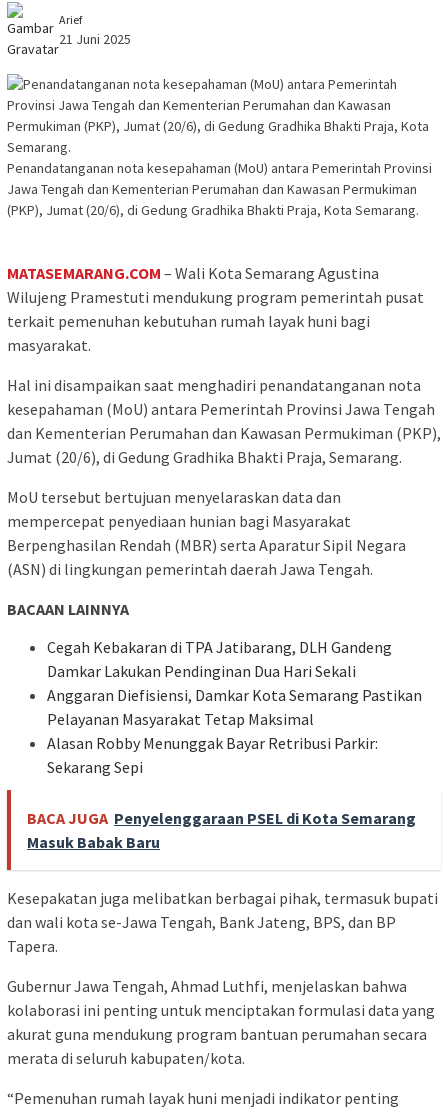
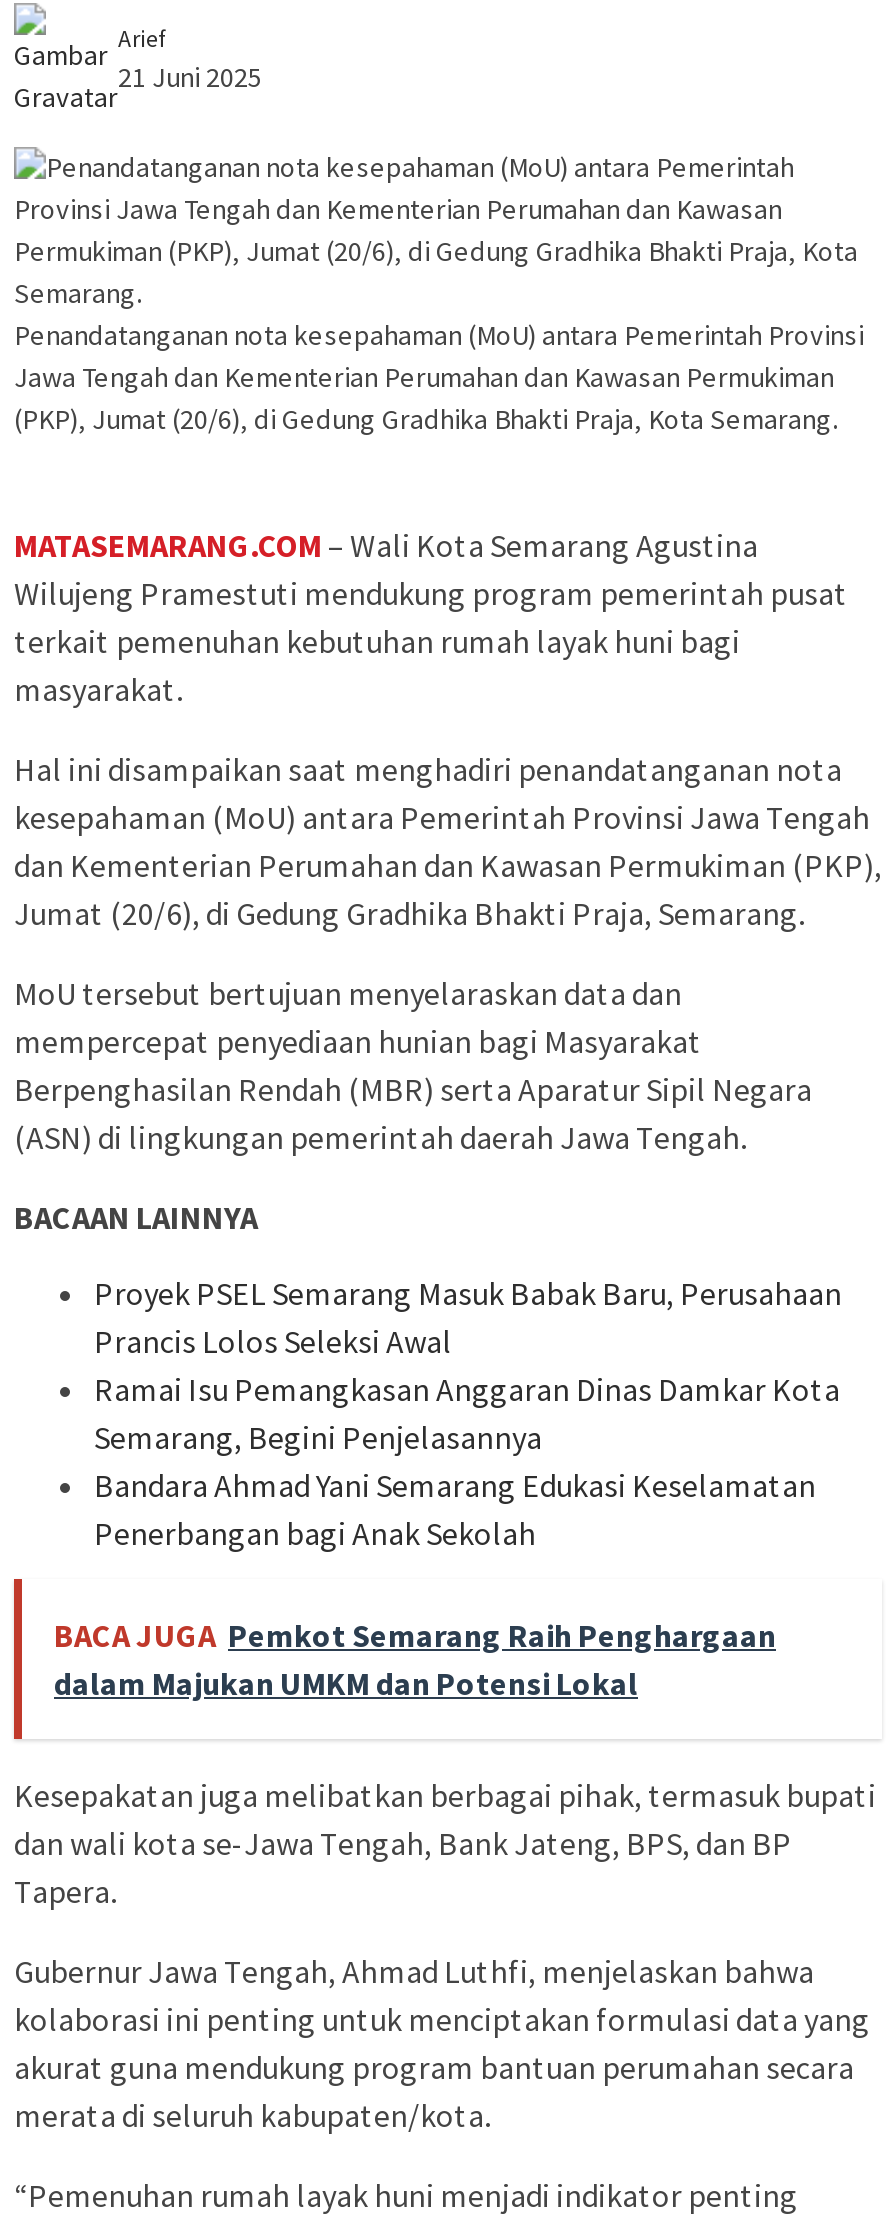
[47,637,422,777] Cegah Kebakaran di TPA Jatibarang, DLH Gandeng | Damkar Lakukan Pendinginan Dua Hari Sekali | Anggaran Diefisiensi, Damkar Kota Semarang Pastikan | Pelayanan Masyarakat Tetap Maksimal | Alasan Robby Menunggak Bayar Retribusi Parkir: | Sekarang Sepi -> [94,1273,842,1553] Proyek PSEL Semarang Masuk Babak Baru, Perusahaan | Prancis Lolos Seleksi Awal | Ramai Isu Pemangkasan Anggaran Dinas Damkar Kota | Semarang, Begini Penjelasannya | Bandara Ahmad Yani Semarang Edukasi Keselamatan | Penerbangan bagi Anak Sekolah
[27,808,416,852] BACA JUGA Penyelenggaraan PSEL di Kota Semarang | Masuk Babak Baru -> [54,1616,776,1704] BACA JUGA Pemkot Semarang Raih Penghargaan | dalam Majukan UMKM dan Potensi Lokal

